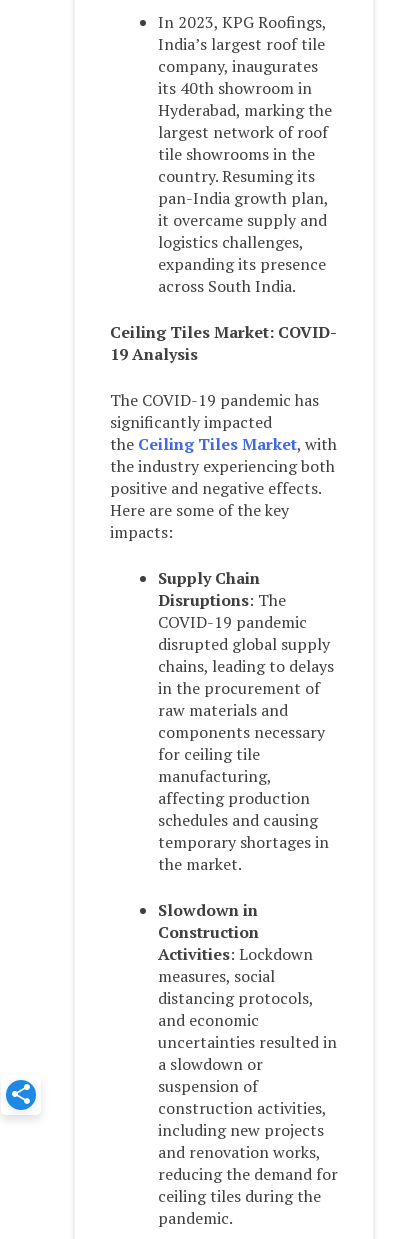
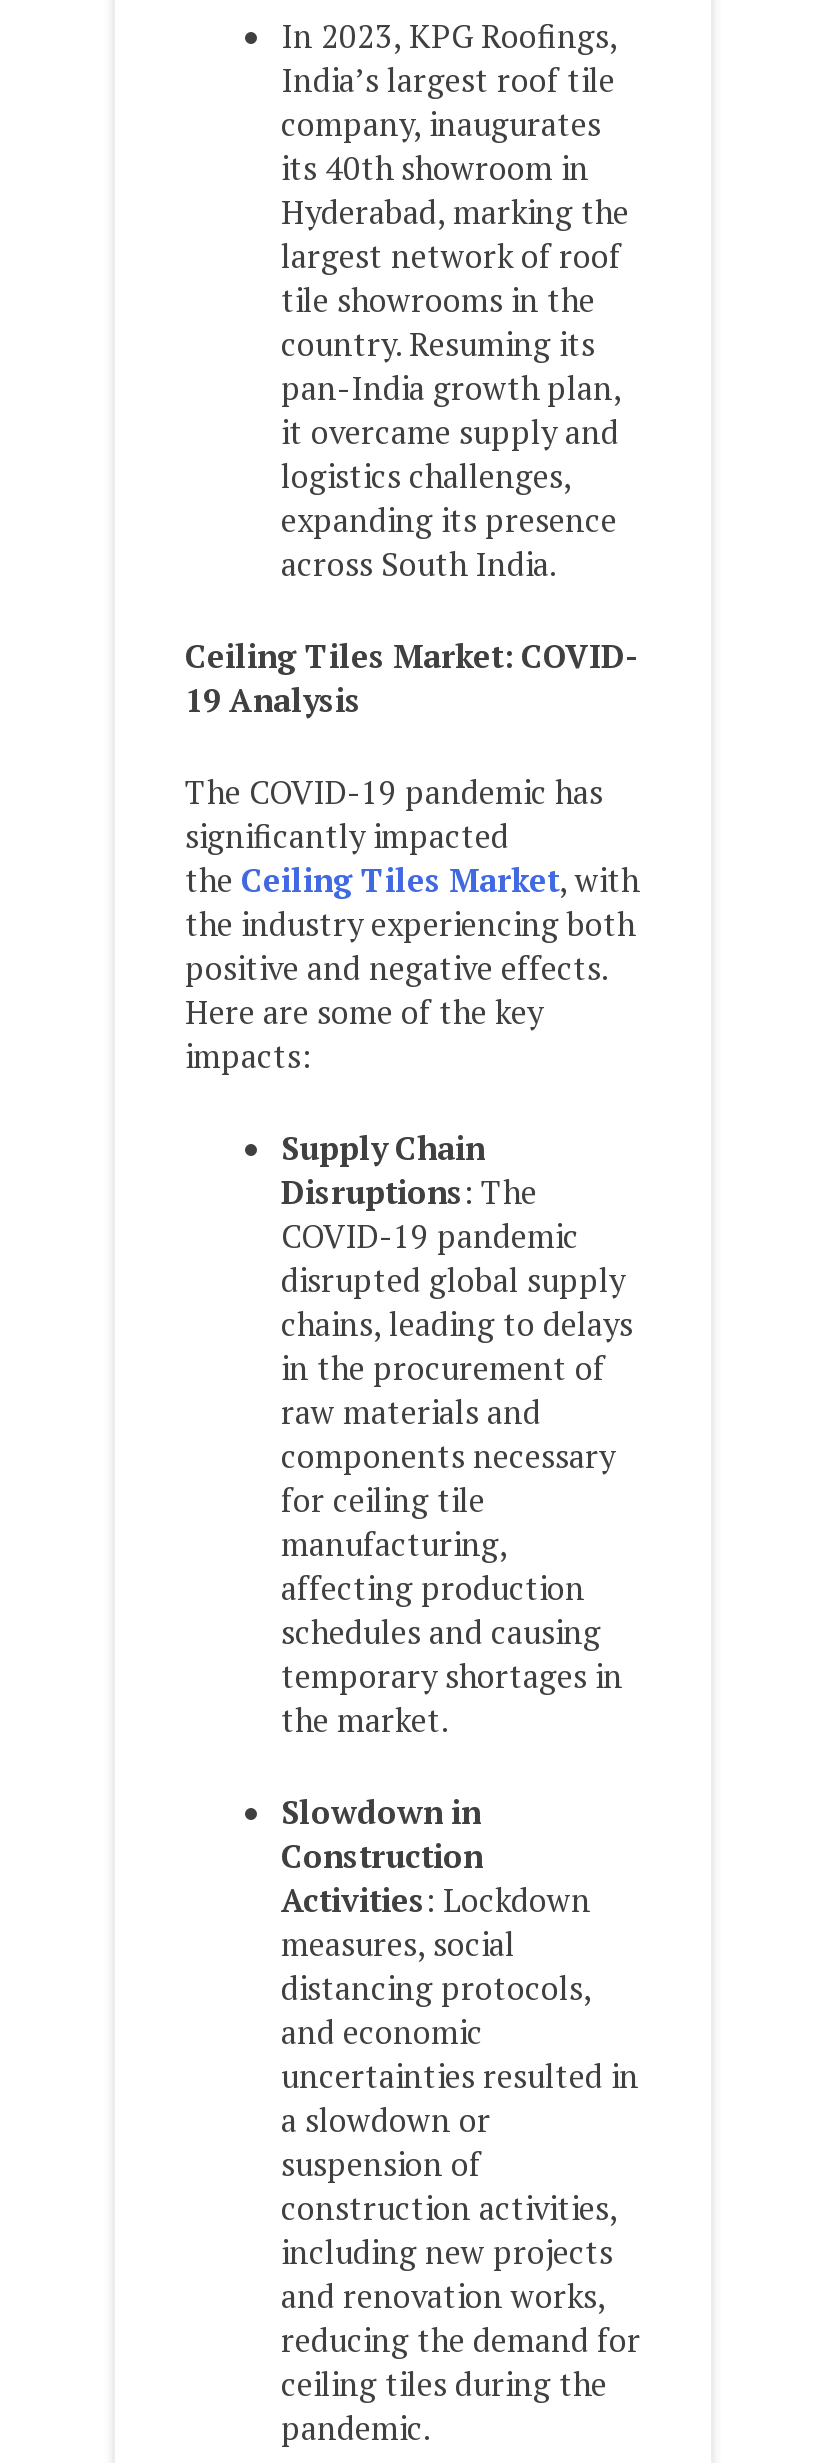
[3,1078,40,1121] [image] -> none

